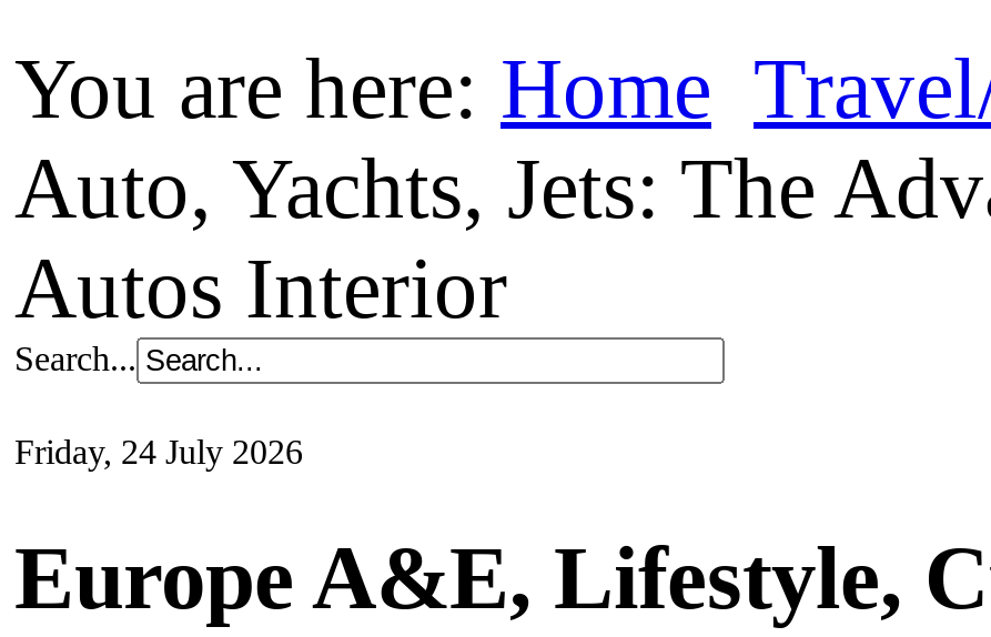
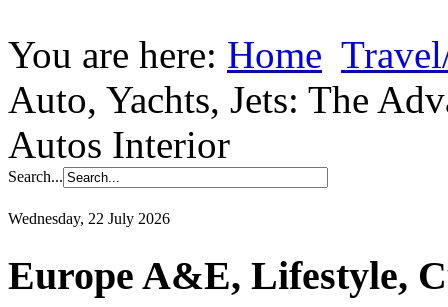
[14,433,303,471] Friday, 24 July 2026 -> [8,210,170,227] Wednesday, 22 July 2026

